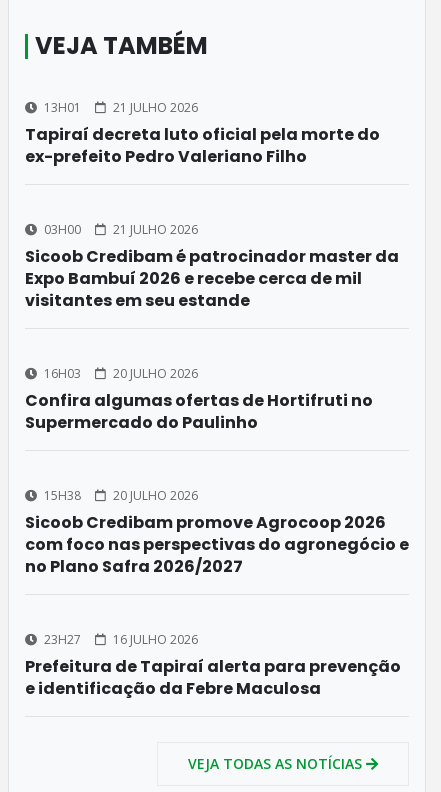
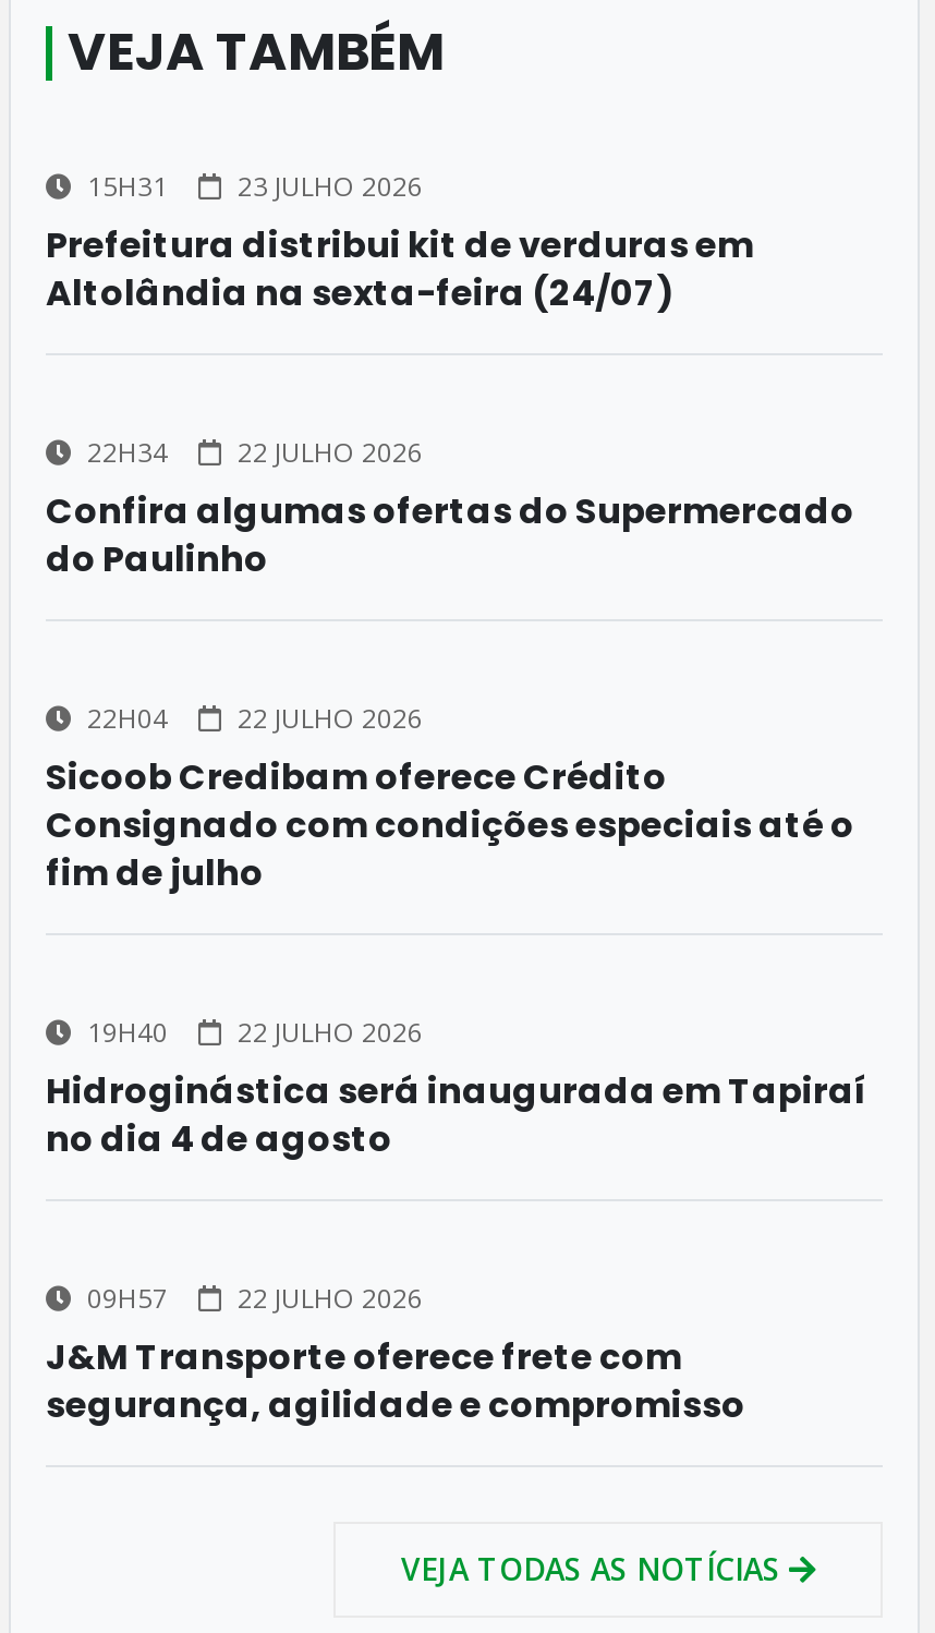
[25,99,380,168] 13H01 | 21 JULHO 2026 | Tapiraí decreta luto oficial pela morte do | ex-prefeito Pedro Valeriano Filho -> [46,168,754,318] 15H31 | 23 JULHO 2026 | Prefeitura distribui kit de verduras em | Altolândia na sexta-feira (24/07)
[25,221,399,312] 03H00 | 21 JULHO 2026 | Sicoob Credibam é patrocinador master da | Expo Bambuí 2026 e recebe cerca de mil | visitantes em seu estande -> [46,434,854,584] 22H34 | 22 JULHO 2026 | Confira algumas ofertas do Supermercado | do Paulinho
[25,365,373,434] 16H03 | 20 JULHO 2026 | Confira algumas ofertas de Hortifruti no | Supermercado do Paulinho -> [46,700,854,898] 22H04 | 22 JULHO 2026 | Sicoob Credibam oferece Crédito | Consignado com condições especiais até o | fim de julho
[25,487,409,578] 15H38 | 20 JULHO 2026 | Sicoob Credibam promove Agrocoop 2026 | com foco nas perspectivas do agronegócio e | no Plano Safra 2026/2027 -> [46,1014,867,1164] 19H40 | 22 JULHO 2026 | Hidroginástica será inaugurada em Tapiraí | no dia 4 de agosto
[25,631,401,700] 23H27 | 16 JULHO 2026 | Prefeitura de Tapiraí alerta para prevenção | e identificação da Febre Maculosa -> [46,1280,745,1430] 09H57 | 22 JULHO 2026 | J&M Transporte oferece frete com | segurança, agilidade e compromisso

